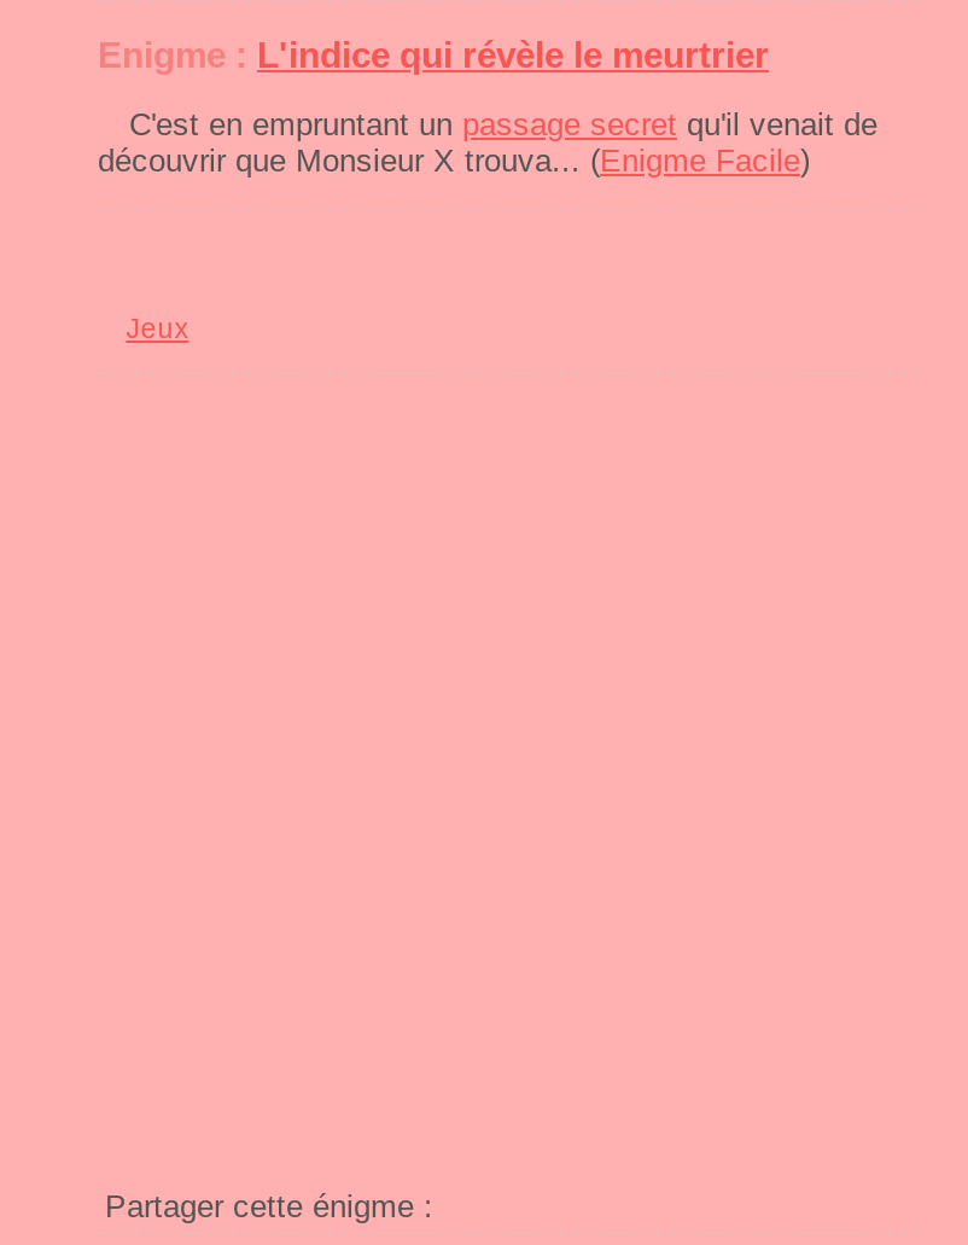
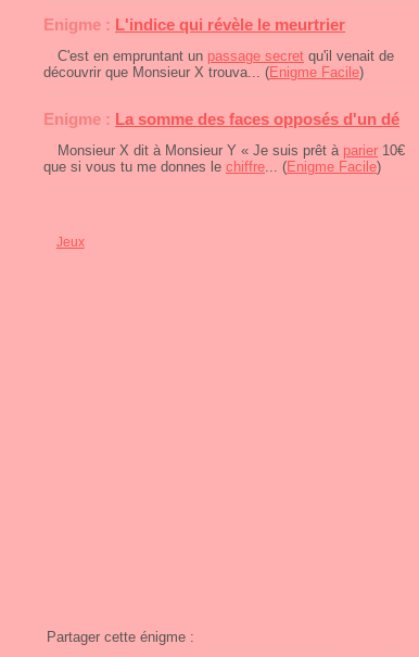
none -> [43,110,405,175] Enigme : La somme des faces opposés d'un dé | Monsieur X dit à Monsieur Y « Je suis prêt à parier 10€ | que si vous tu me donnes le chiffre... (Enigme Facile)

